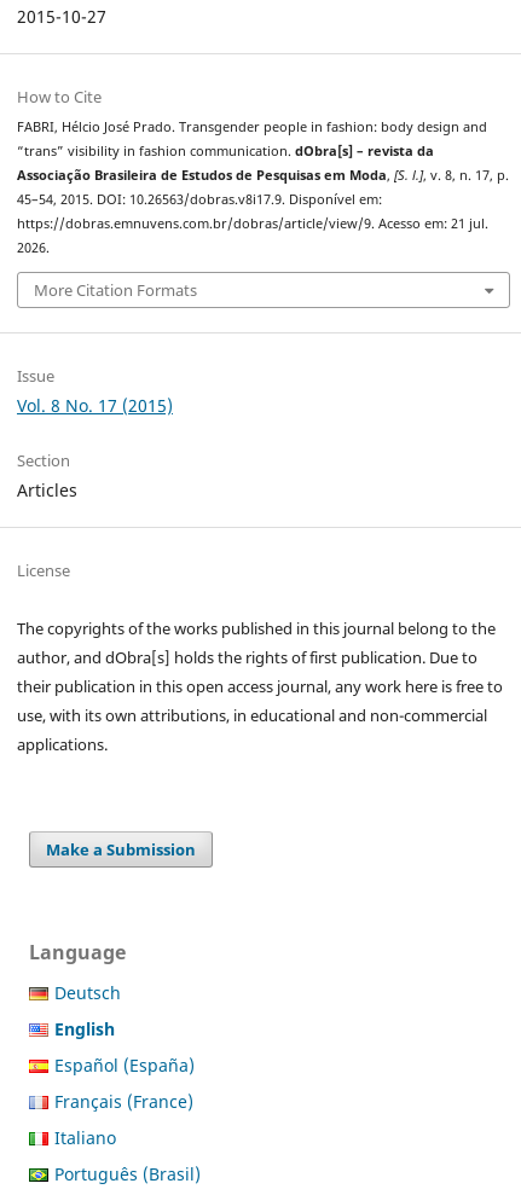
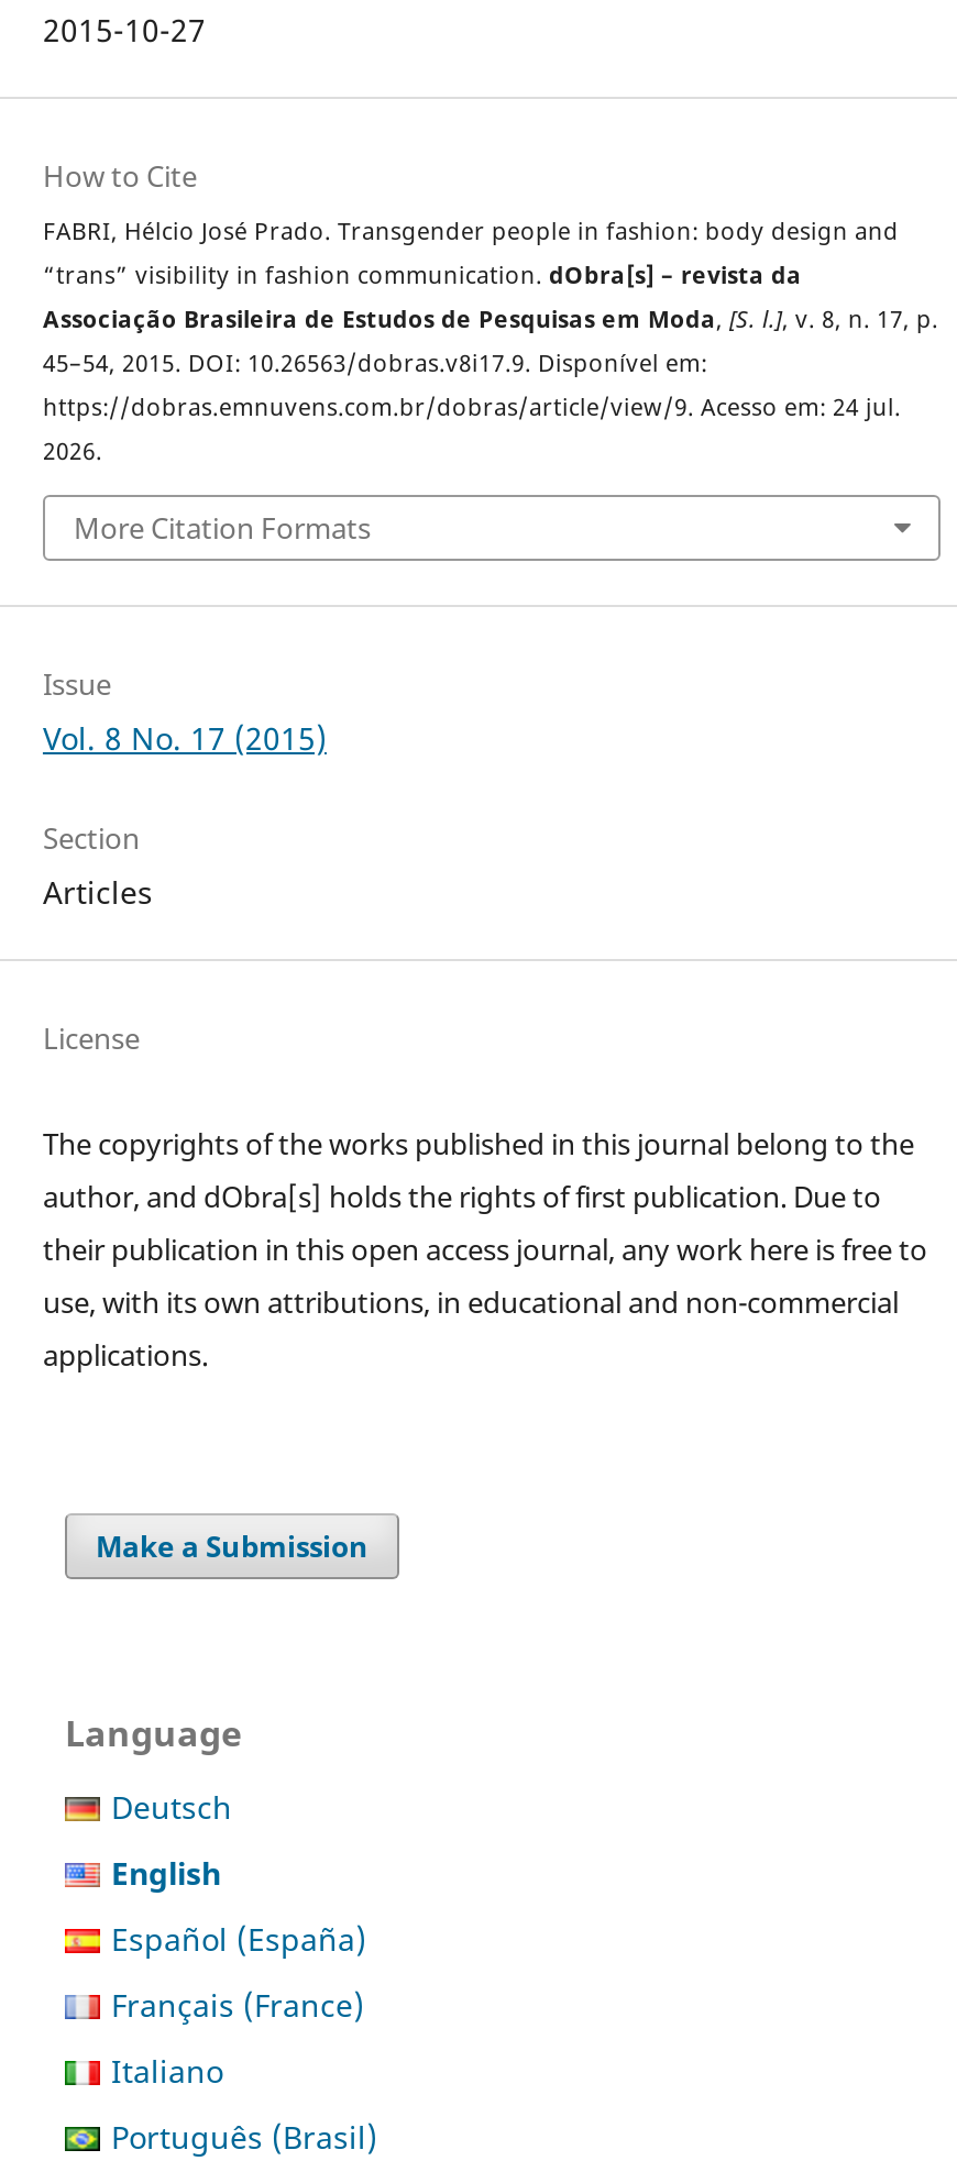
[17,215,488,232] https://dobras.emnuvens.com.br/dobras/article/view/9. Acesso em: 21 jul. -> [43,391,901,422] https://dobras.emnuvens.com.br/dobras/article/view/9. Acesso em: 24 jul.

